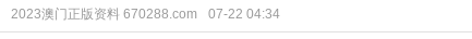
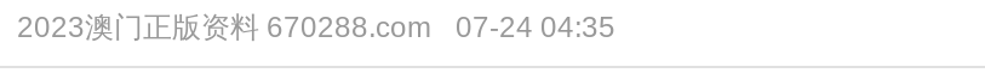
[11,6,280,22] 2023澳门正版资料 670288.com 07-22 04:34 -> [17,11,615,44] 2023澳门正版资料 670288.com 07-24 04:35

